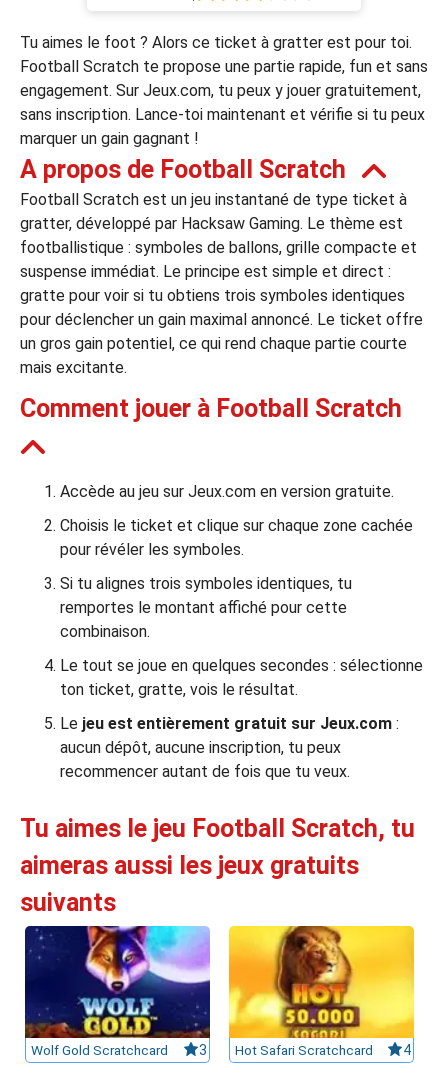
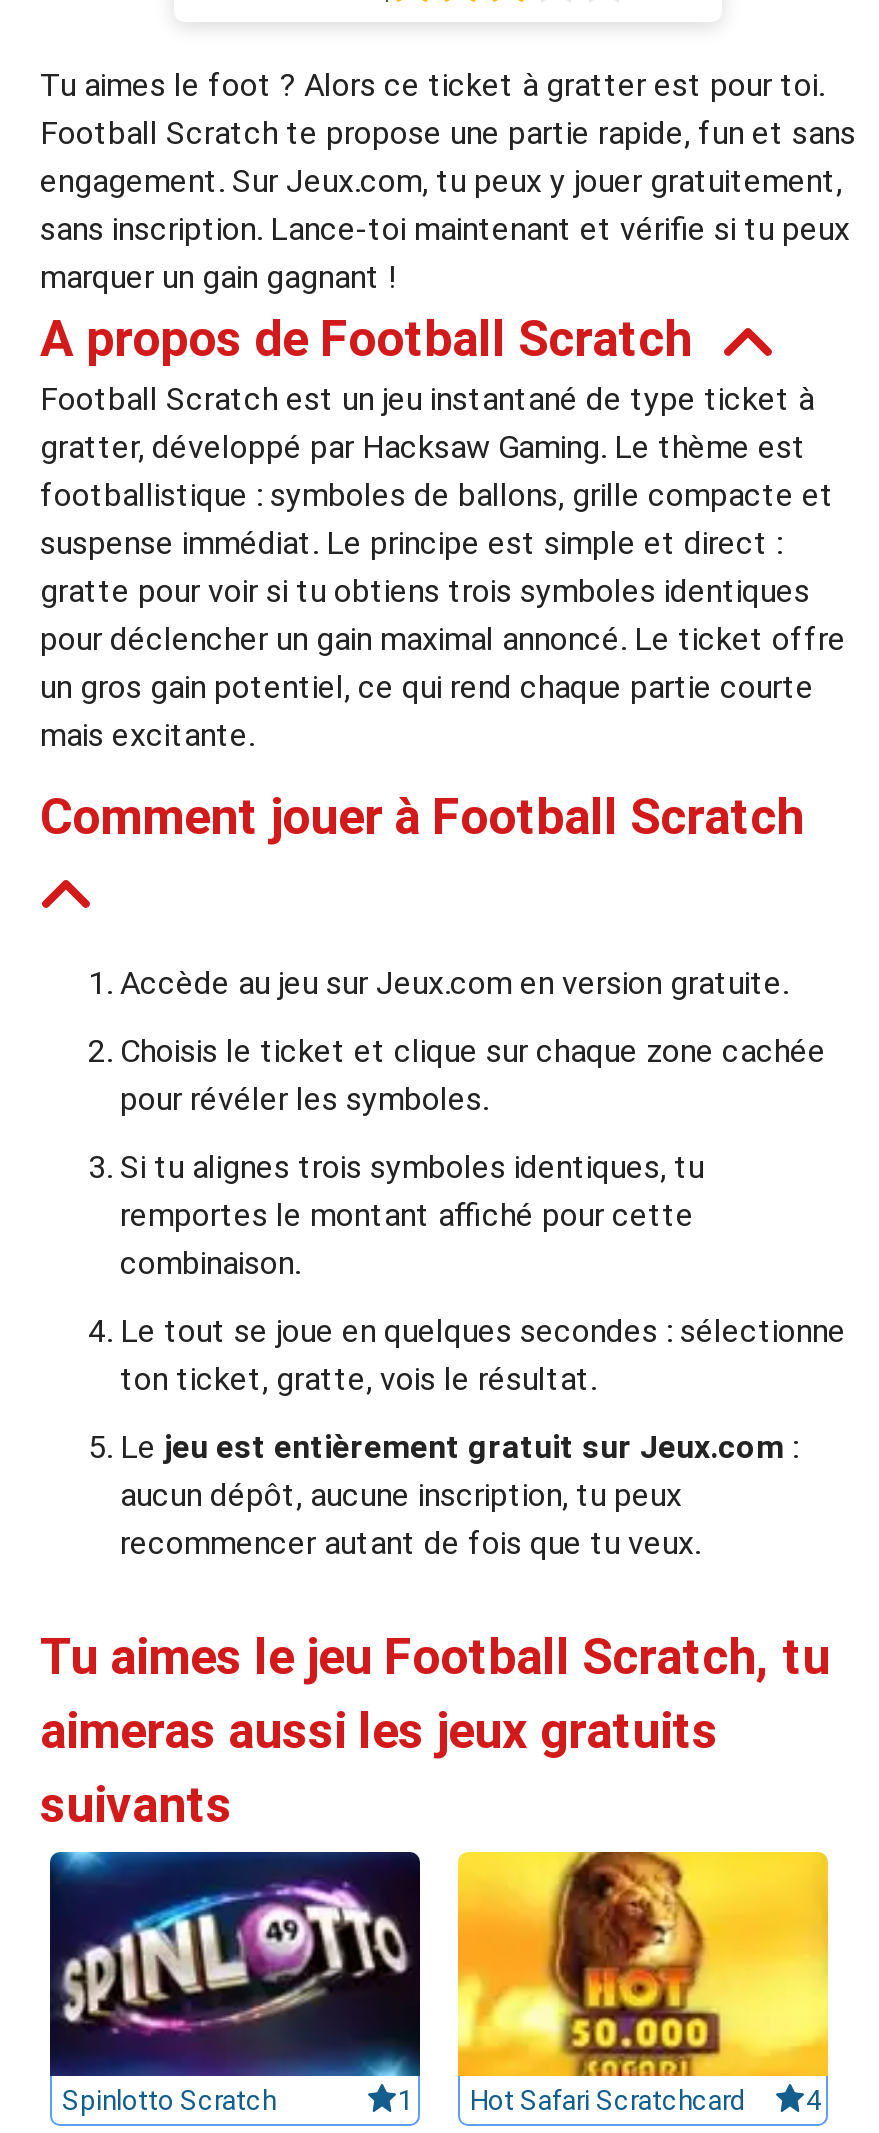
[24,925,211,1058] [image] | Wolf Gold Scratchcard | 3 -> [50,1850,422,2116] [image] | Spinlotto Scratch | 1

